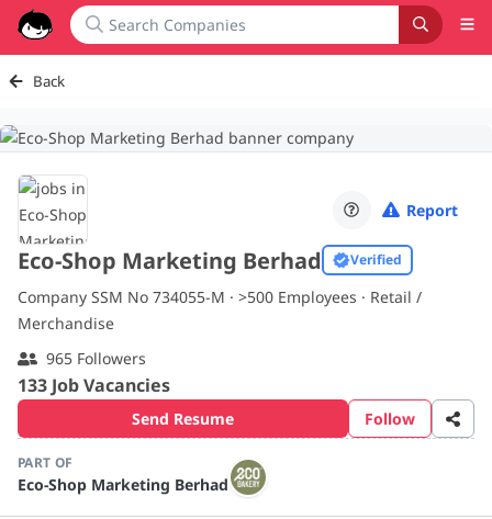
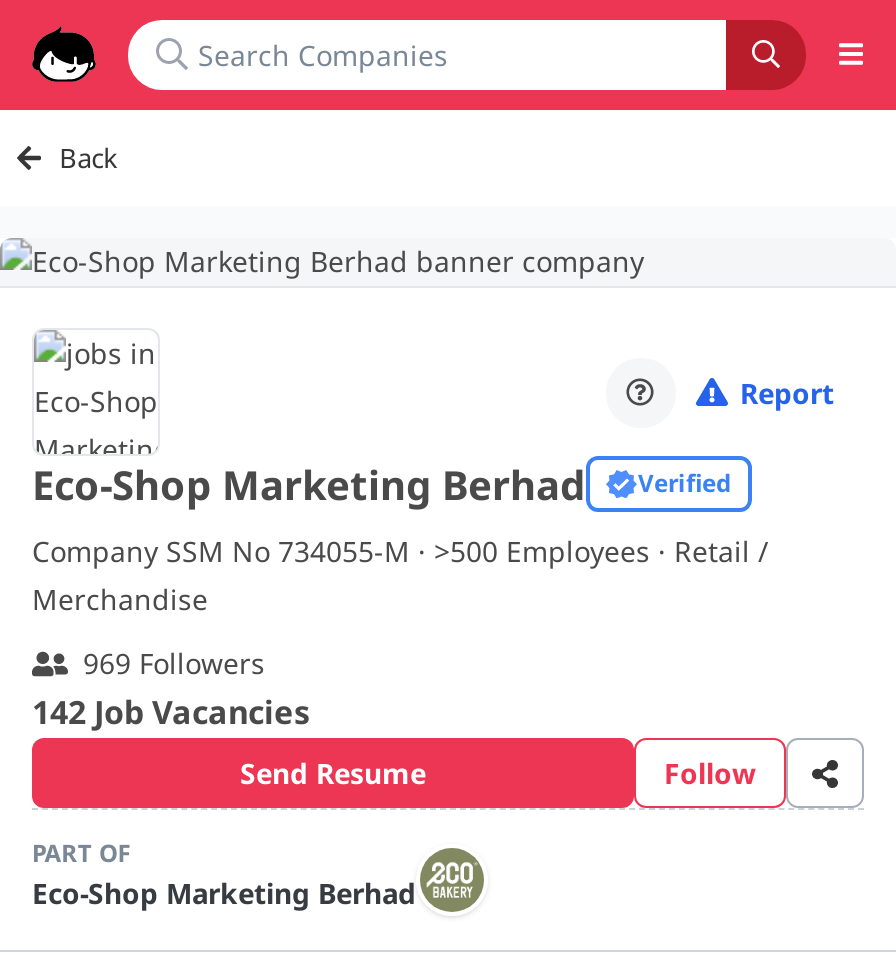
[46,348,146,369] 965 Followers -> [83,644,265,682] 969 Followers
[18,373,170,397] 133 Job Vacancies -> [32,690,310,734] 142 Job Vacancies

